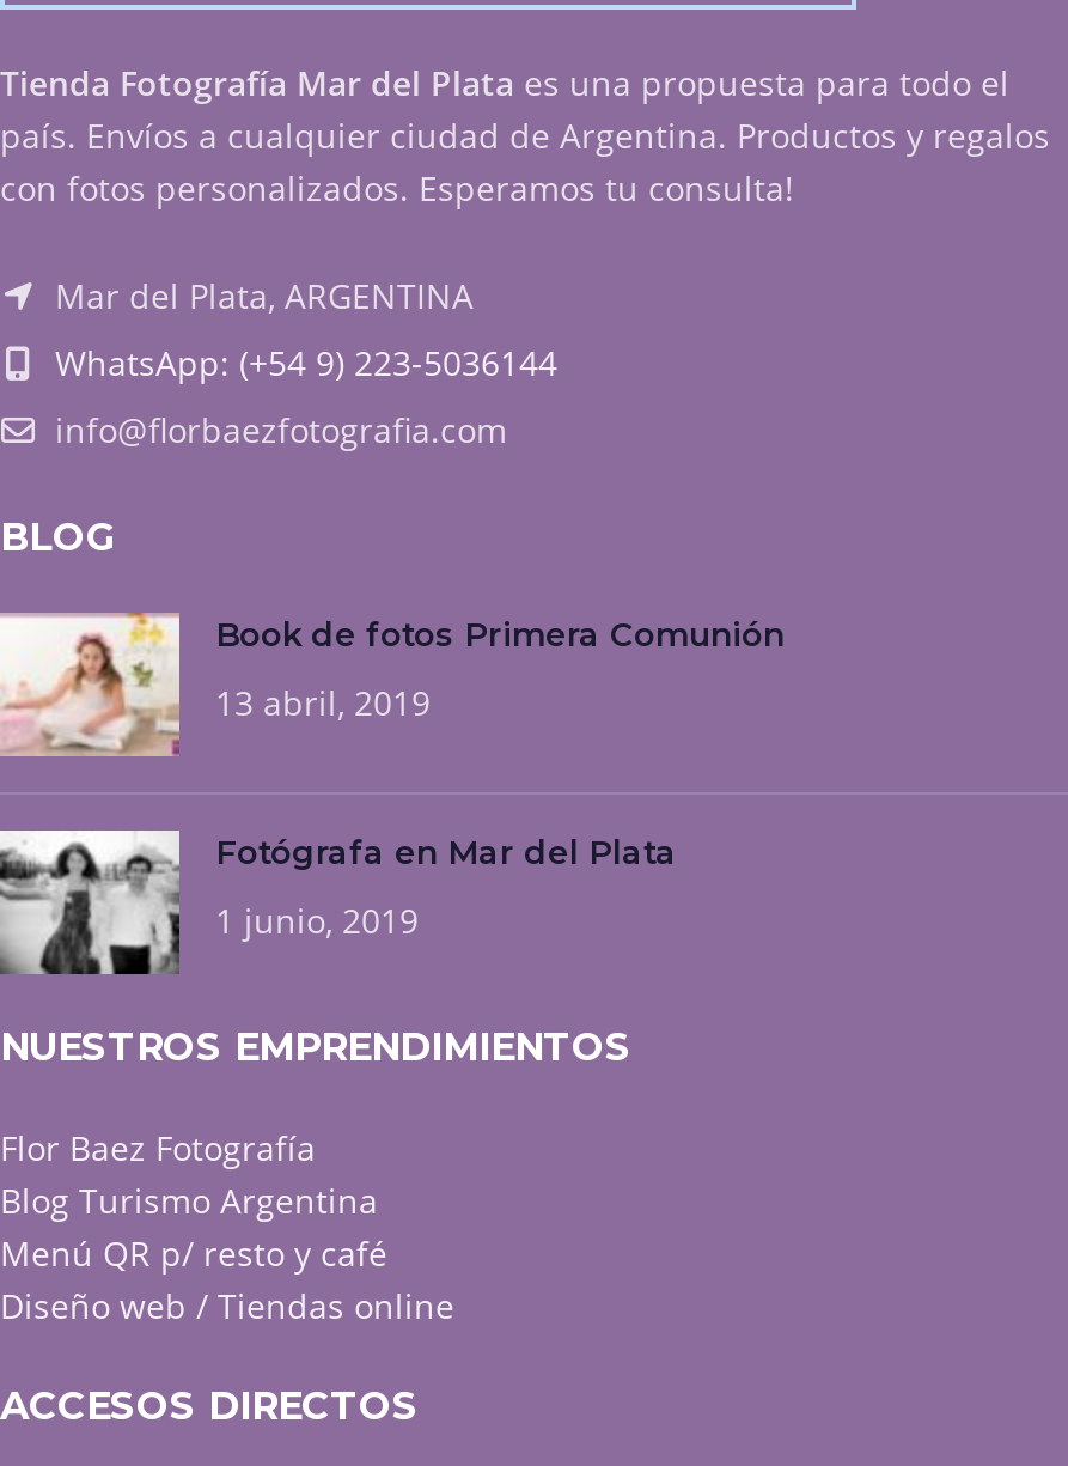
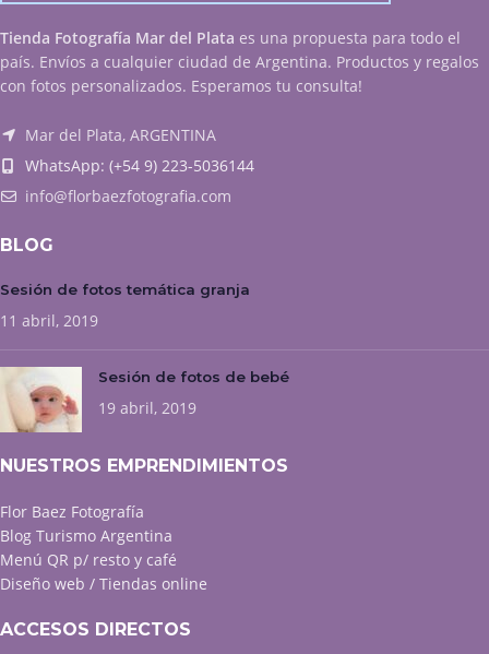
[215,614,785,652] Book de fotos Primera Comunión -> [0,281,250,298] Sesión de fotos temática granja
[215,679,431,724] 13 abril, 2019 -> [0,310,98,331] 11 abril, 2019
[7,829,677,978] [image] | Fotógrafa en Mar del Plata -> [3,366,289,433] [image] | Sesión de fotos de bebé
[215,896,419,942] 1 junio, 2019 -> [98,397,196,418] 19 abril, 2019

